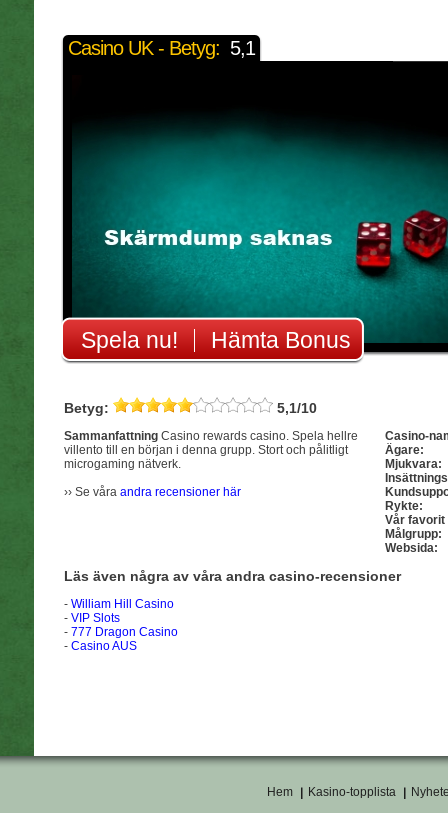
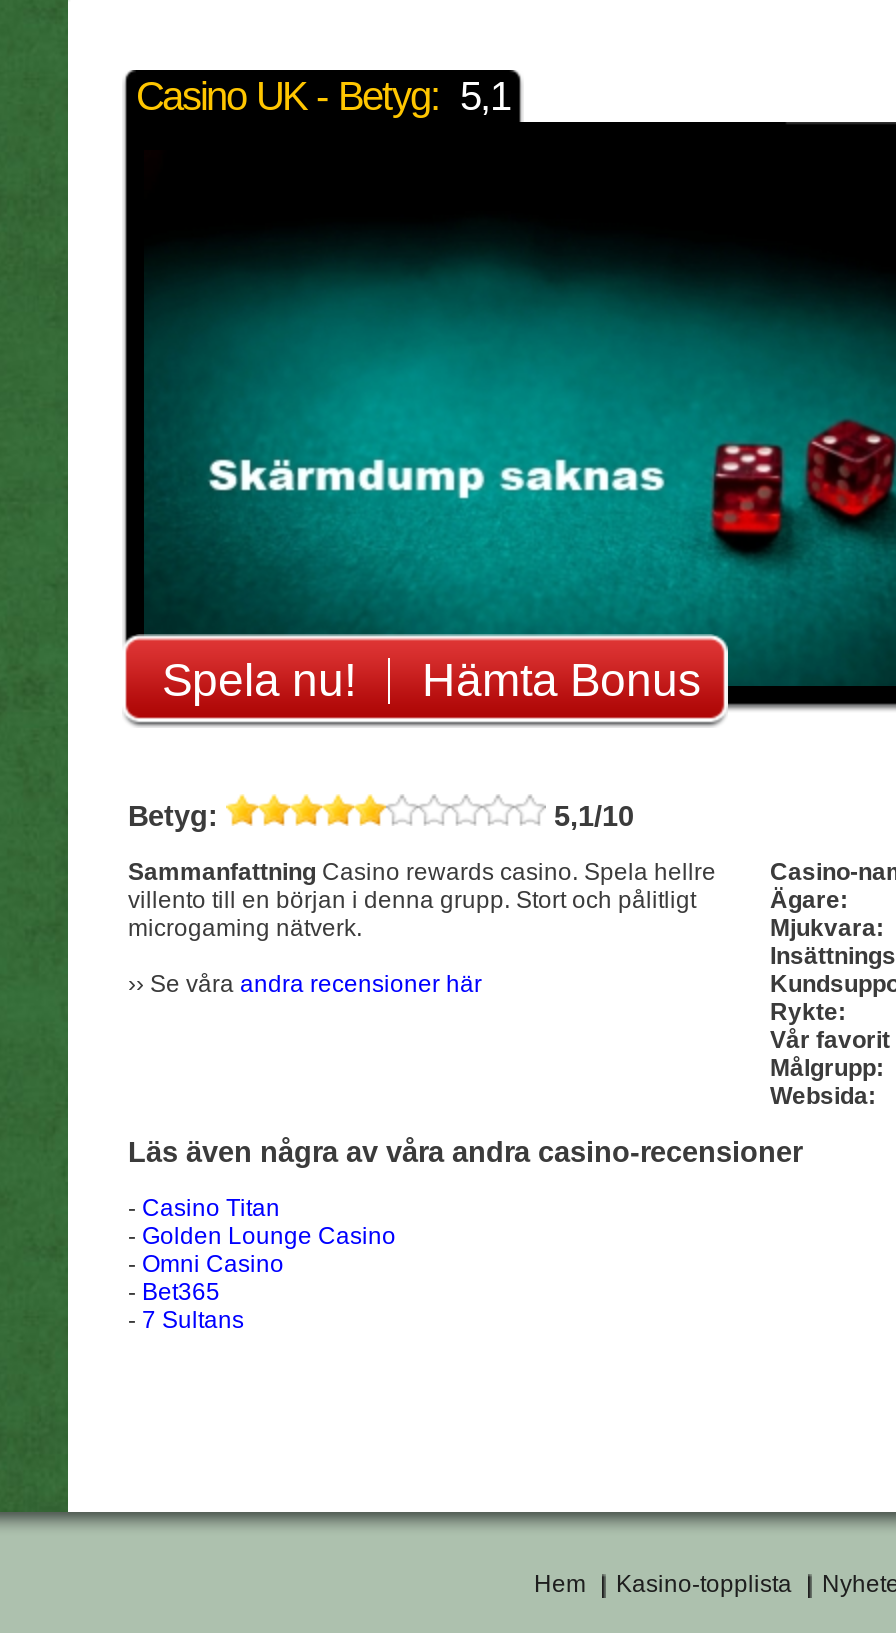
[64,597,178,653] - William Hill Casino | - VIP Slots | - 777 Dragon Casino | - Casino AUS -> [128,1194,396,1334] - Casino Titan | - Golden Lounge Casino | - Omni Casino | - Bet365 | - 7 Sultans

